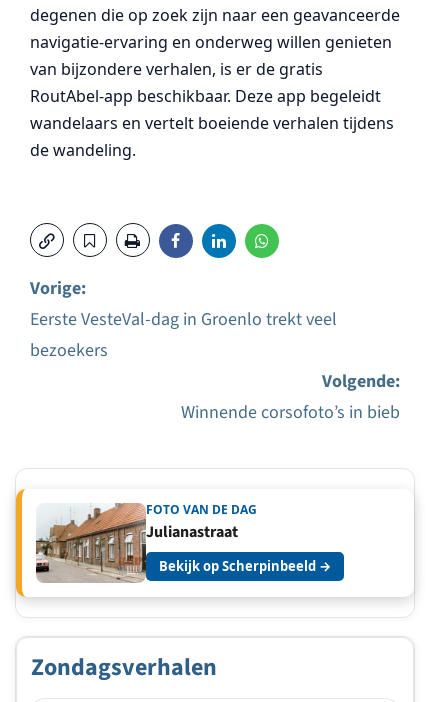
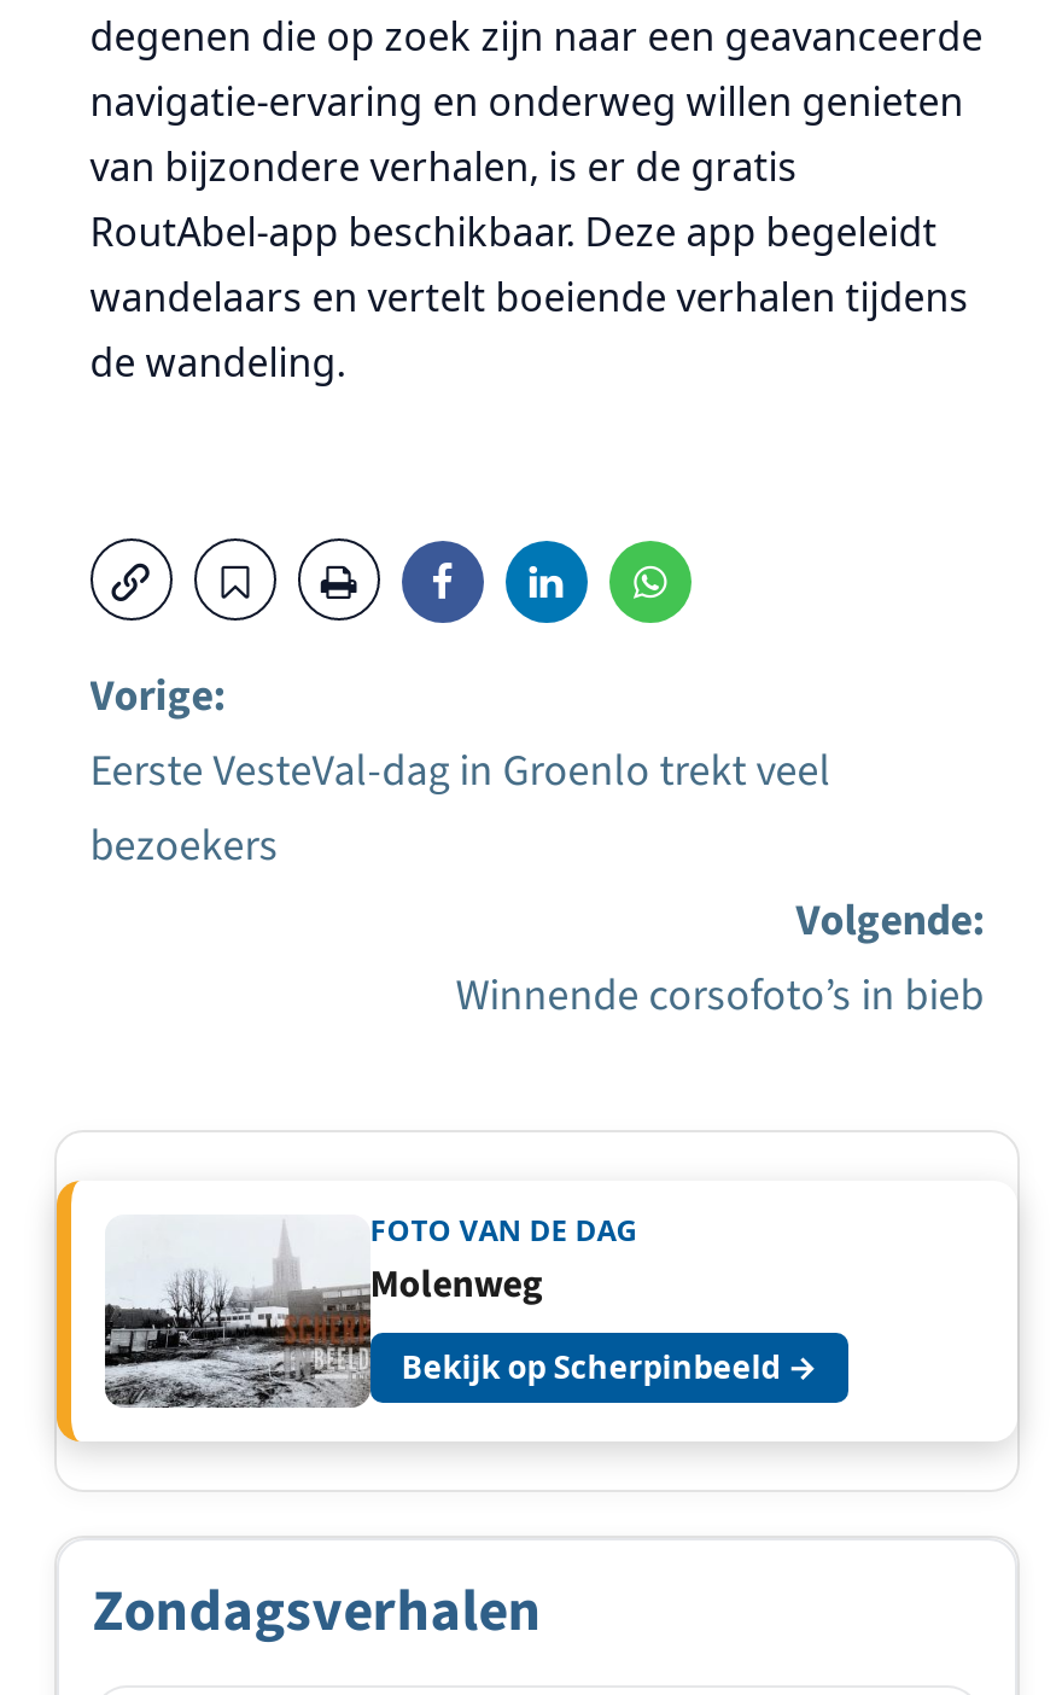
[35,502,238,583] [image] | Julianastraat -> [103,1215,544,1408] [image] | Molenweg

